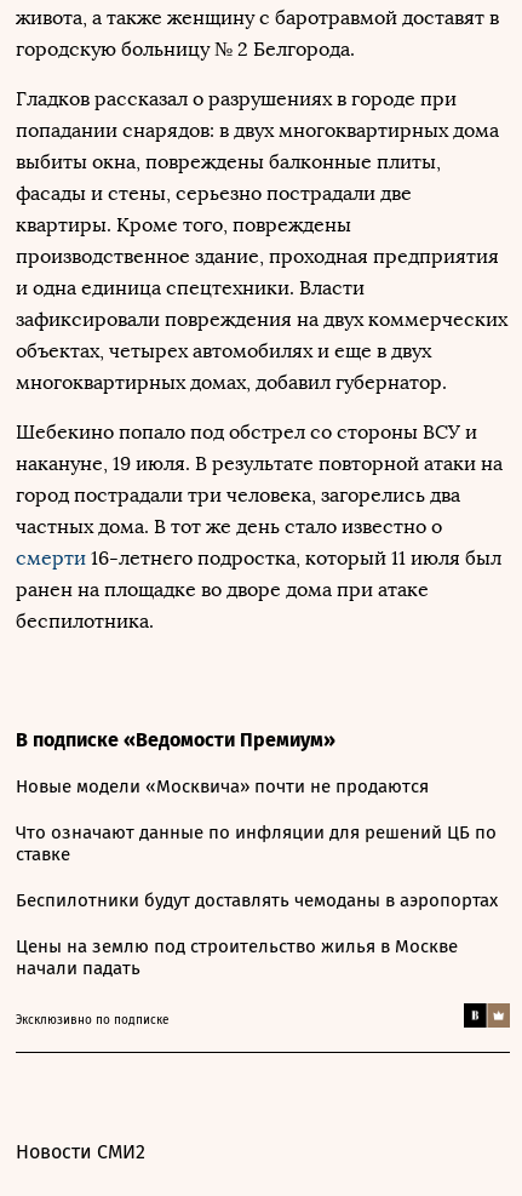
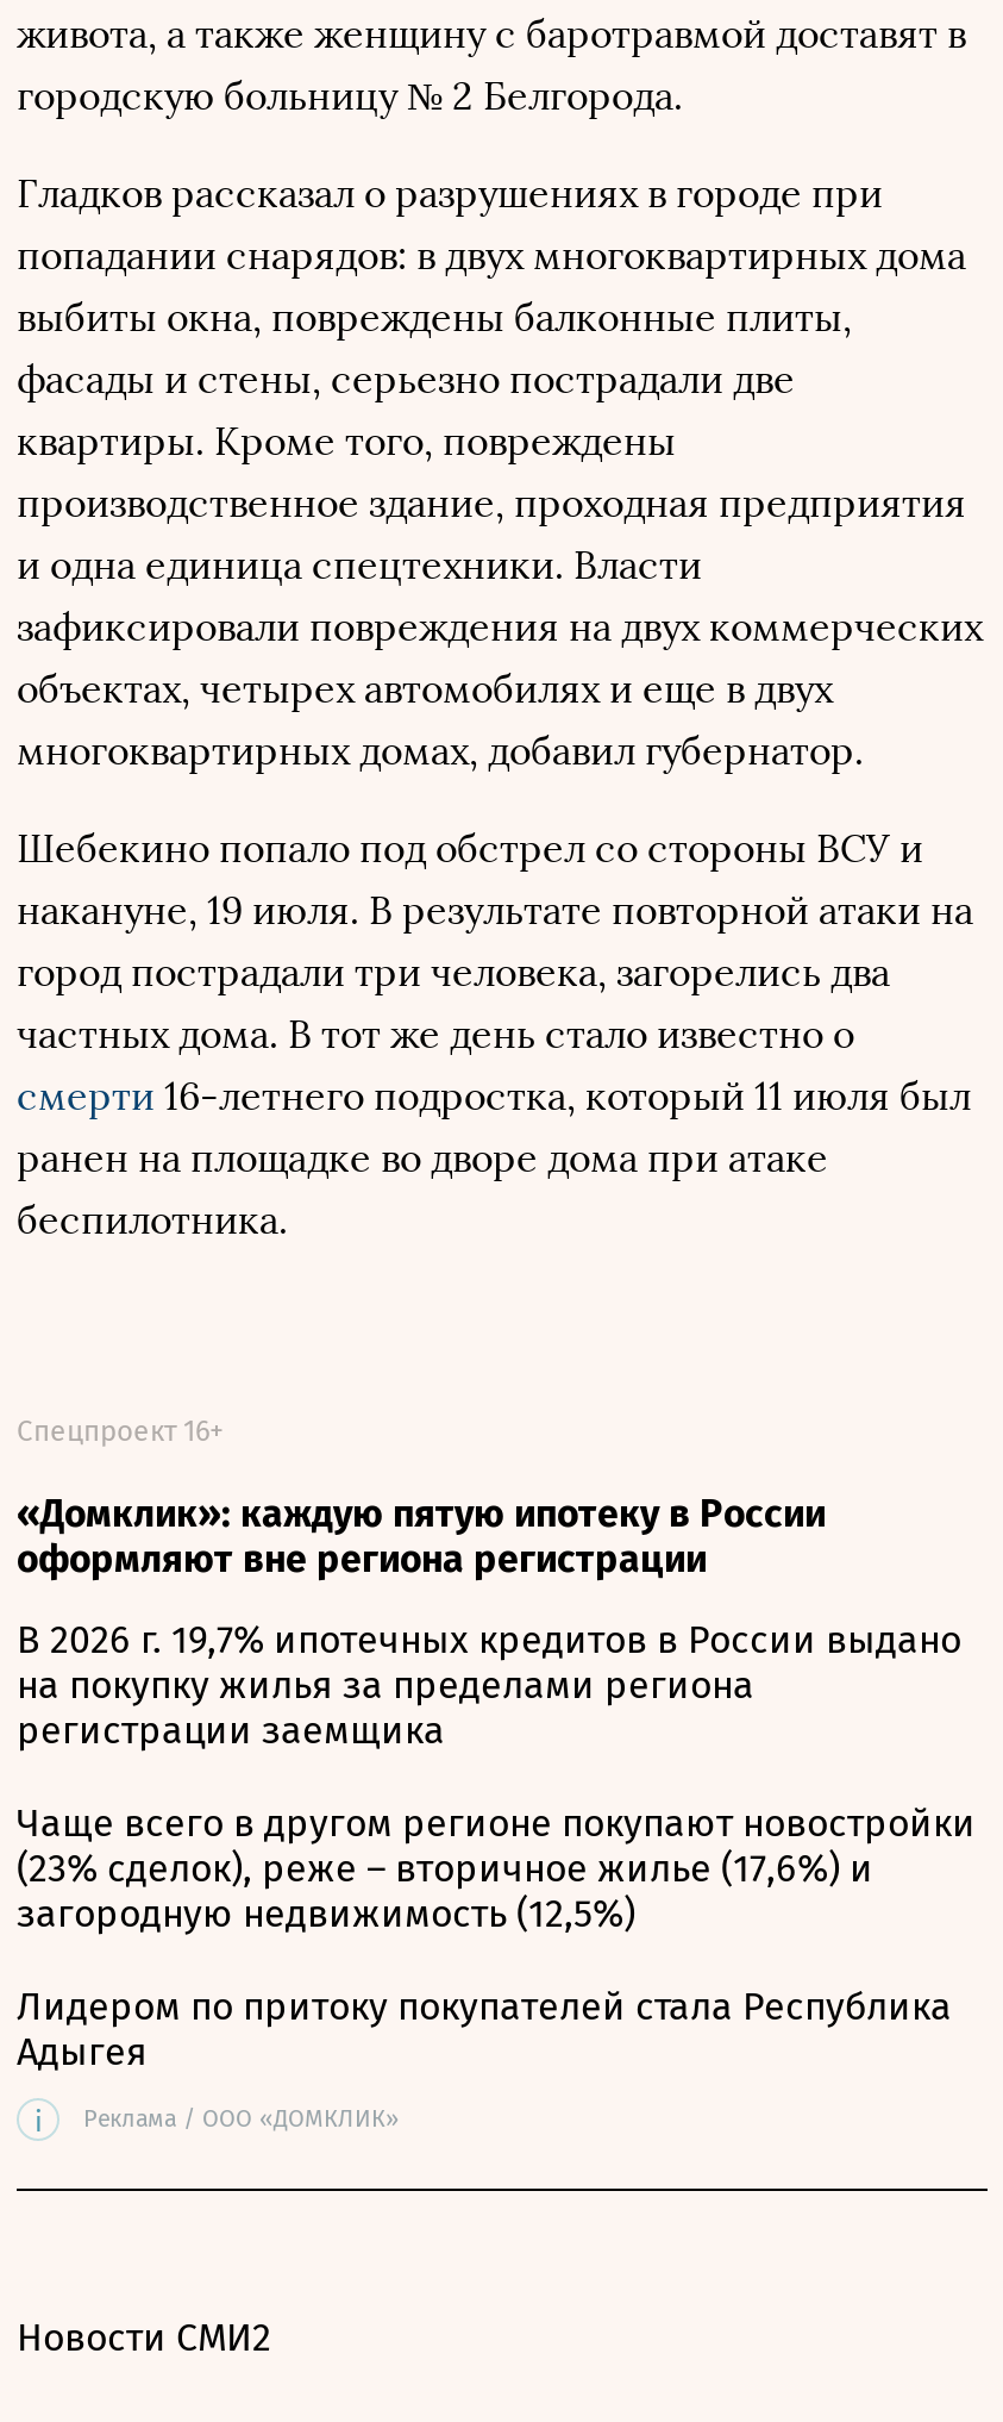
[16,728,335,751] В подписке «Ведомости Премиум» -> [17,1491,826,1581] «Домклик»: каждую пятую ипотеку в России | оформляют вне региона регистрации
[16,776,429,797] Новые модели «Москвича» почти не продаются -> [17,1415,224,1448] Спецпроект 16+
[16,822,497,865] Что означают данные по инфляции для решений ЦБ по | ставке -> [17,1617,961,1753] В 2026 г. 19,7% ипотечных кредитов в России выдано | на покупку жилья за пределами региона | регистрации заемщика
[16,889,498,911] Беспилотники будут доставлять чемоданы в аэропортах -> [17,1800,976,1936] Чаще всего в другом регионе покупают новостройки | (23% сделок), реже – вторичное жилье (17,6%) и | загородную недвижимость (12,5%)
[16,935,458,979] Цены на землю под строительство жилья в Москве | начали падать -> [17,1984,952,2074] Лидером по притоку покупателей стала Республика | Адыгея
[16,1013,168,1028] Эксклюзивно по подписке -> [35,2105,400,2139] i | Реклама / ООО «ДОМКЛИК»

